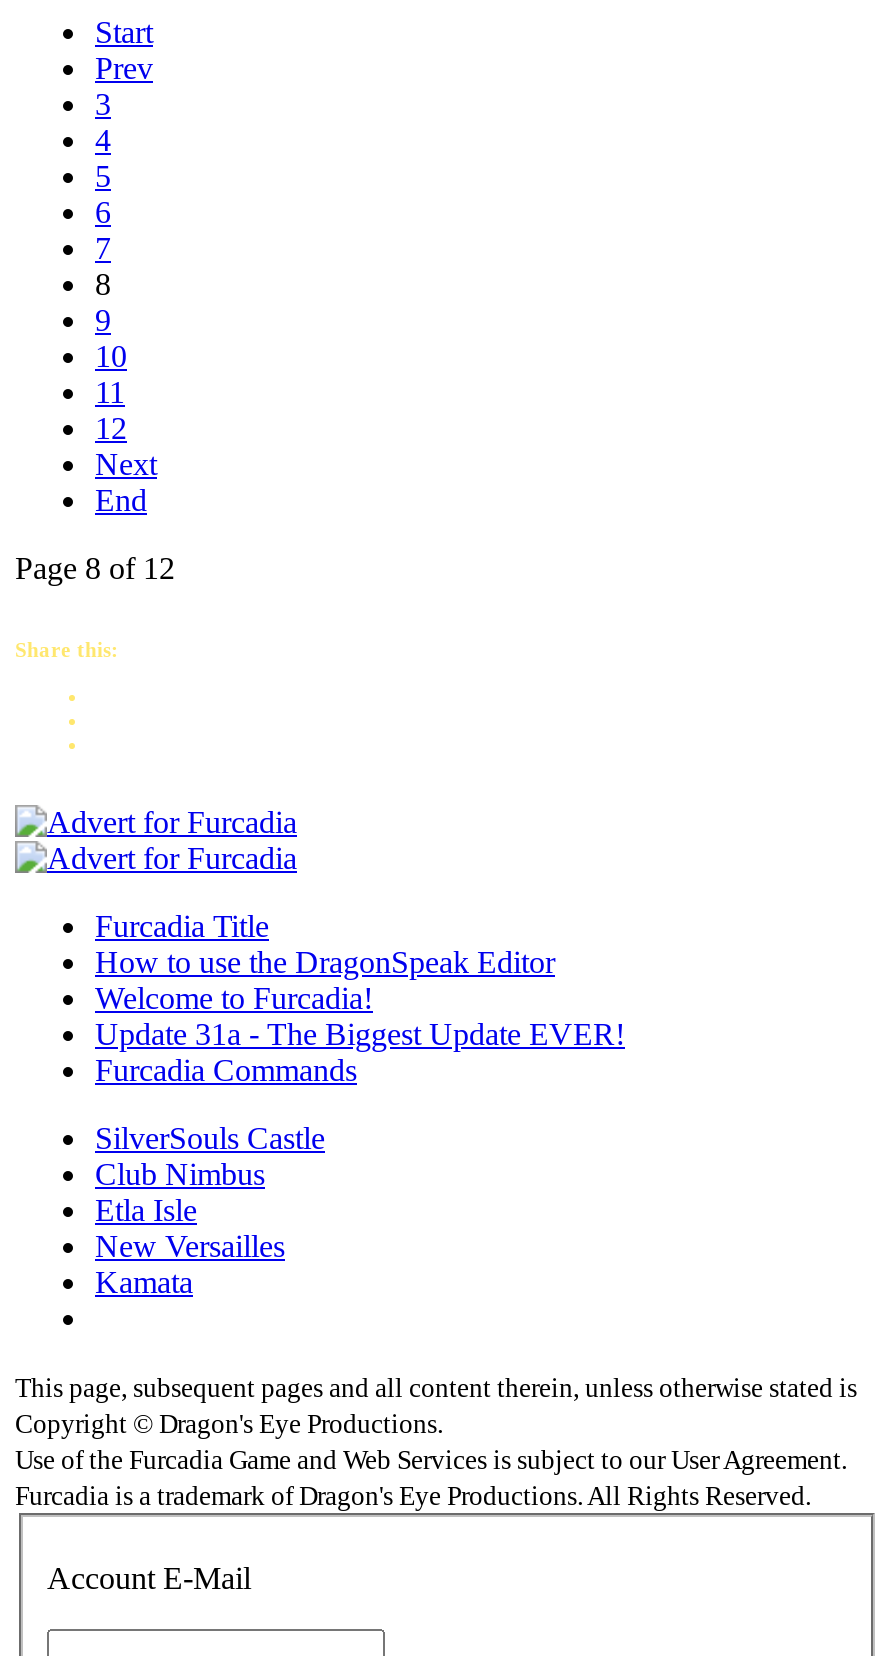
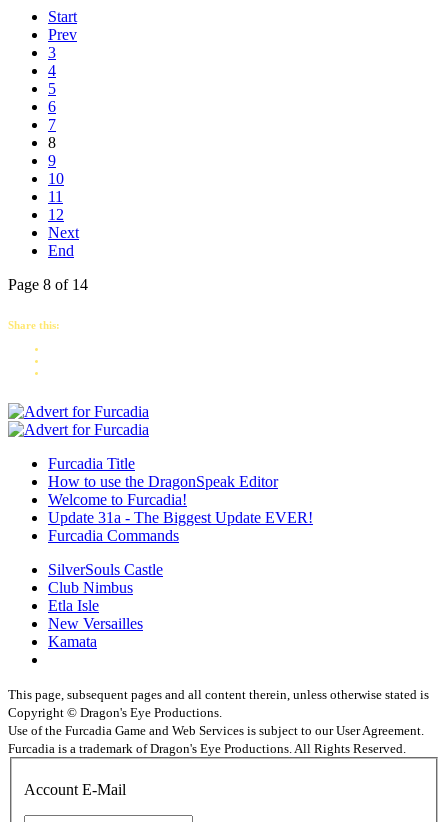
[15,552,175,586] Page 8 of 12 -> [8,276,88,293] Page 8 of 14

